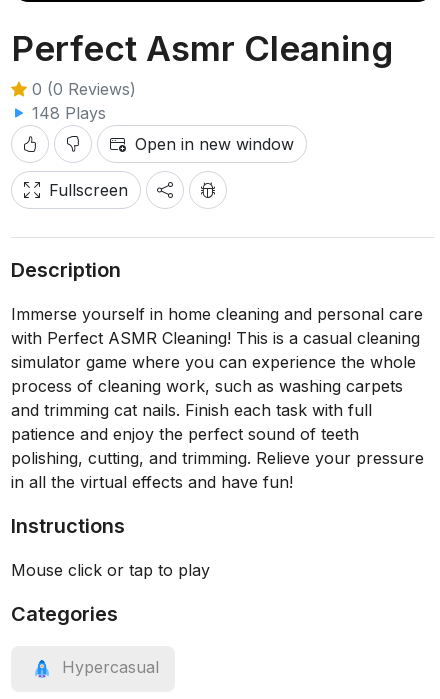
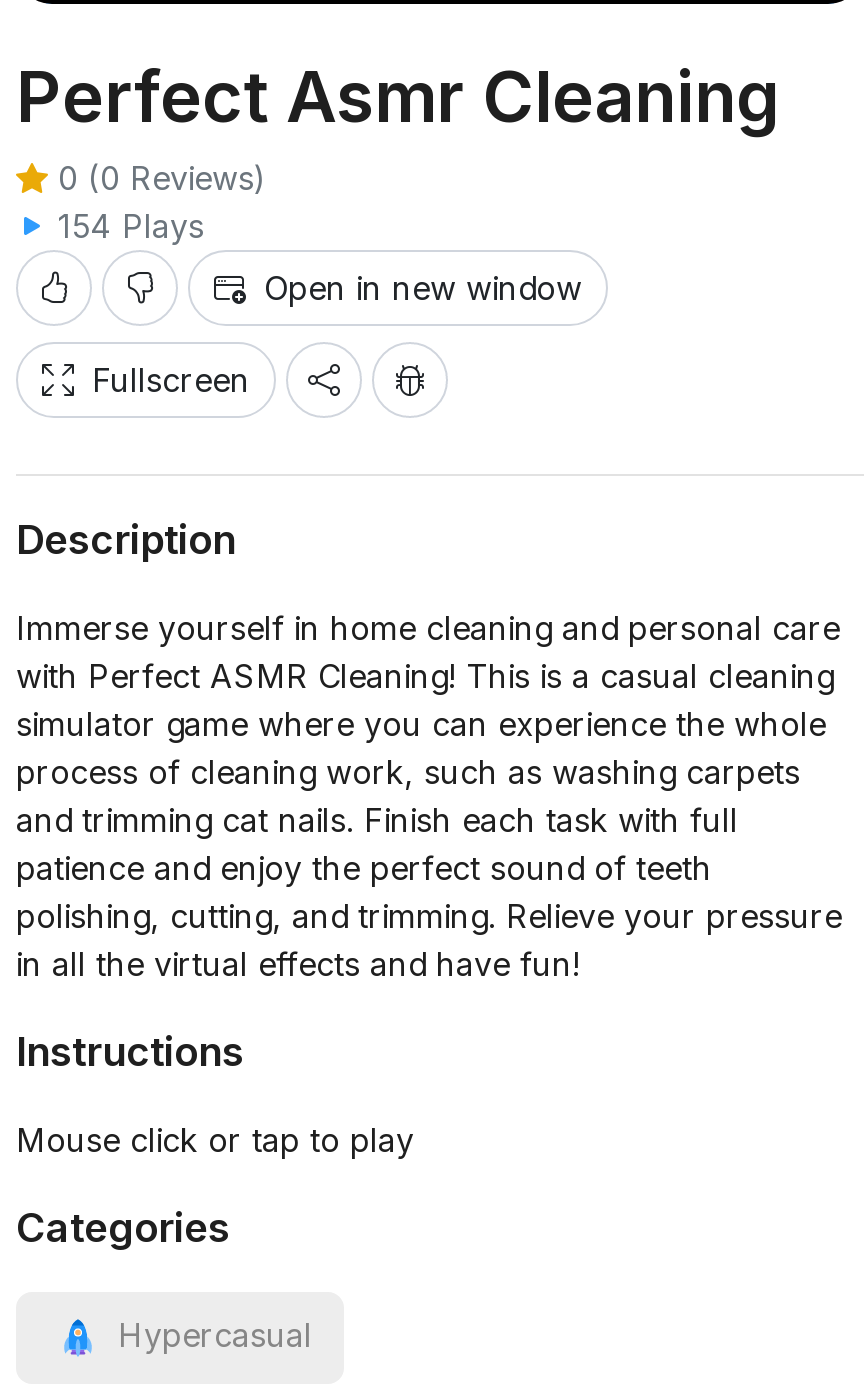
[27,103,106,123] 148 Plays -> [48,206,204,246] 154 Plays

